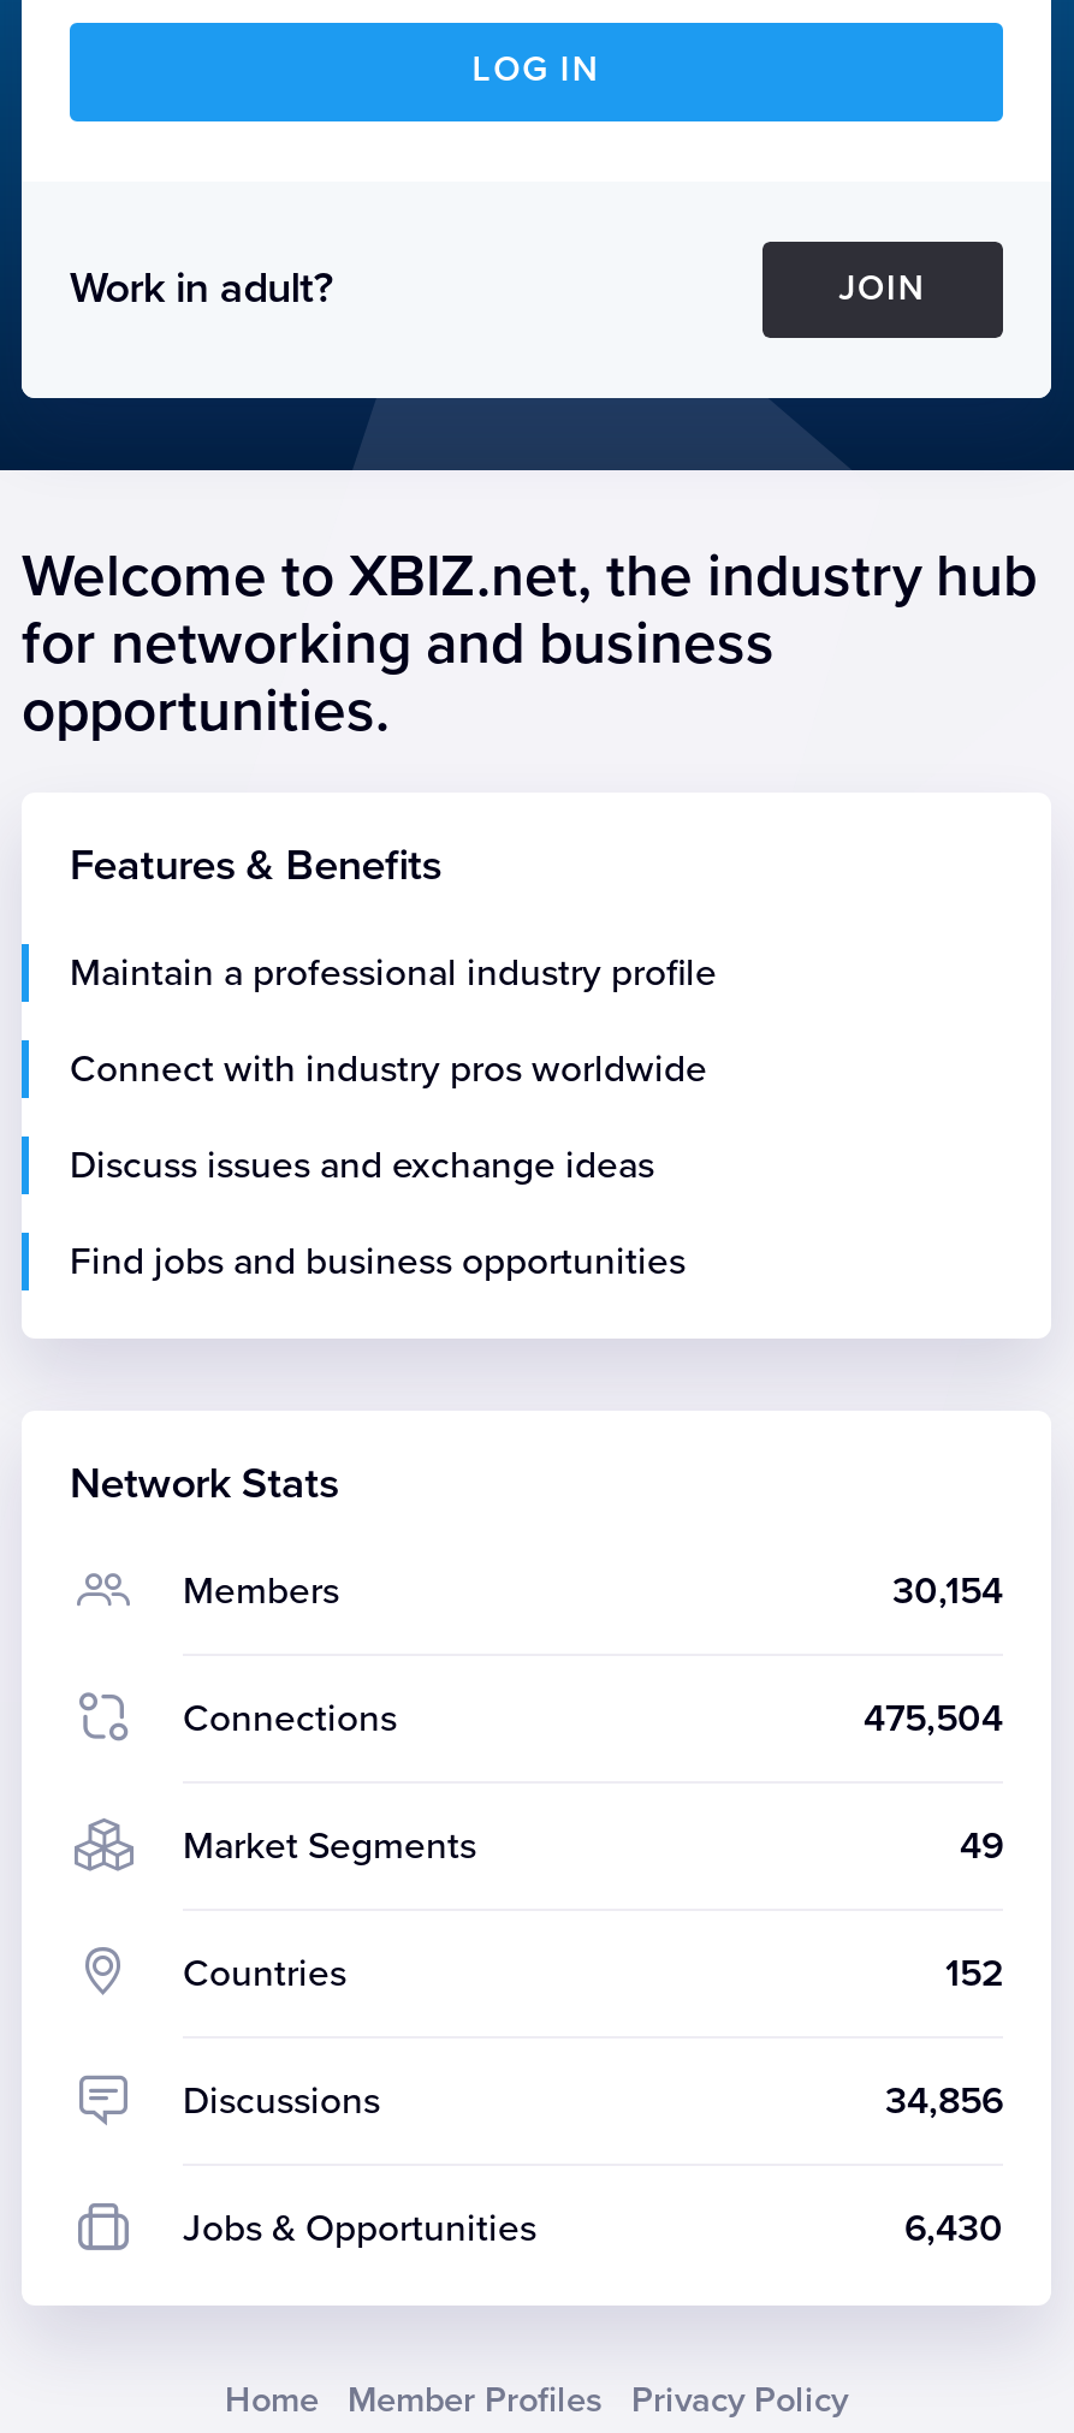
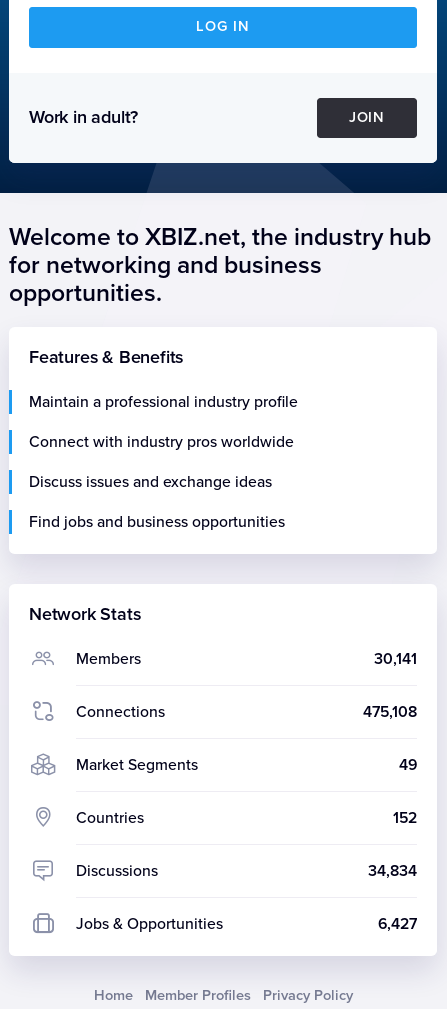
[892,1570,1003,1614] 30,154 -> [374,650,417,668] 30,141
[864,1698,1003,1741] 475,504 -> [363,703,417,721] 475,108
[885,2080,1003,2123] 34,856 -> [368,862,417,880] 34,834
[904,2208,1003,2251] 6,430 -> [378,915,417,933] 6,427

